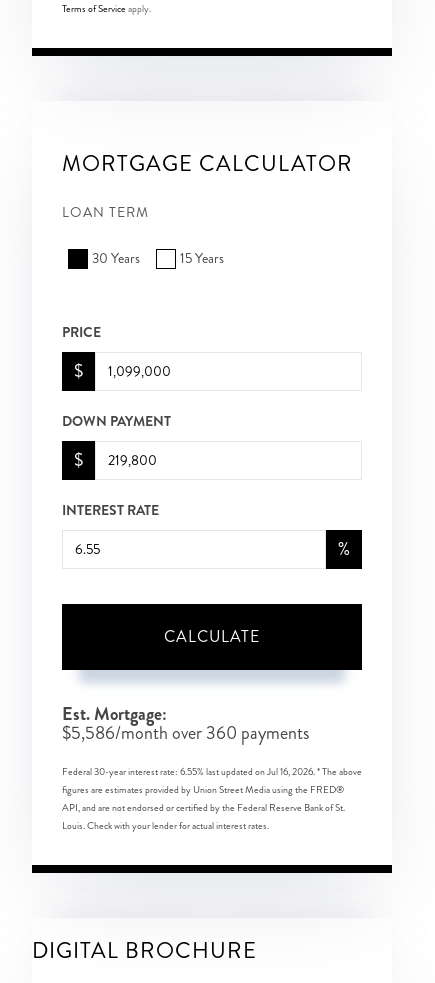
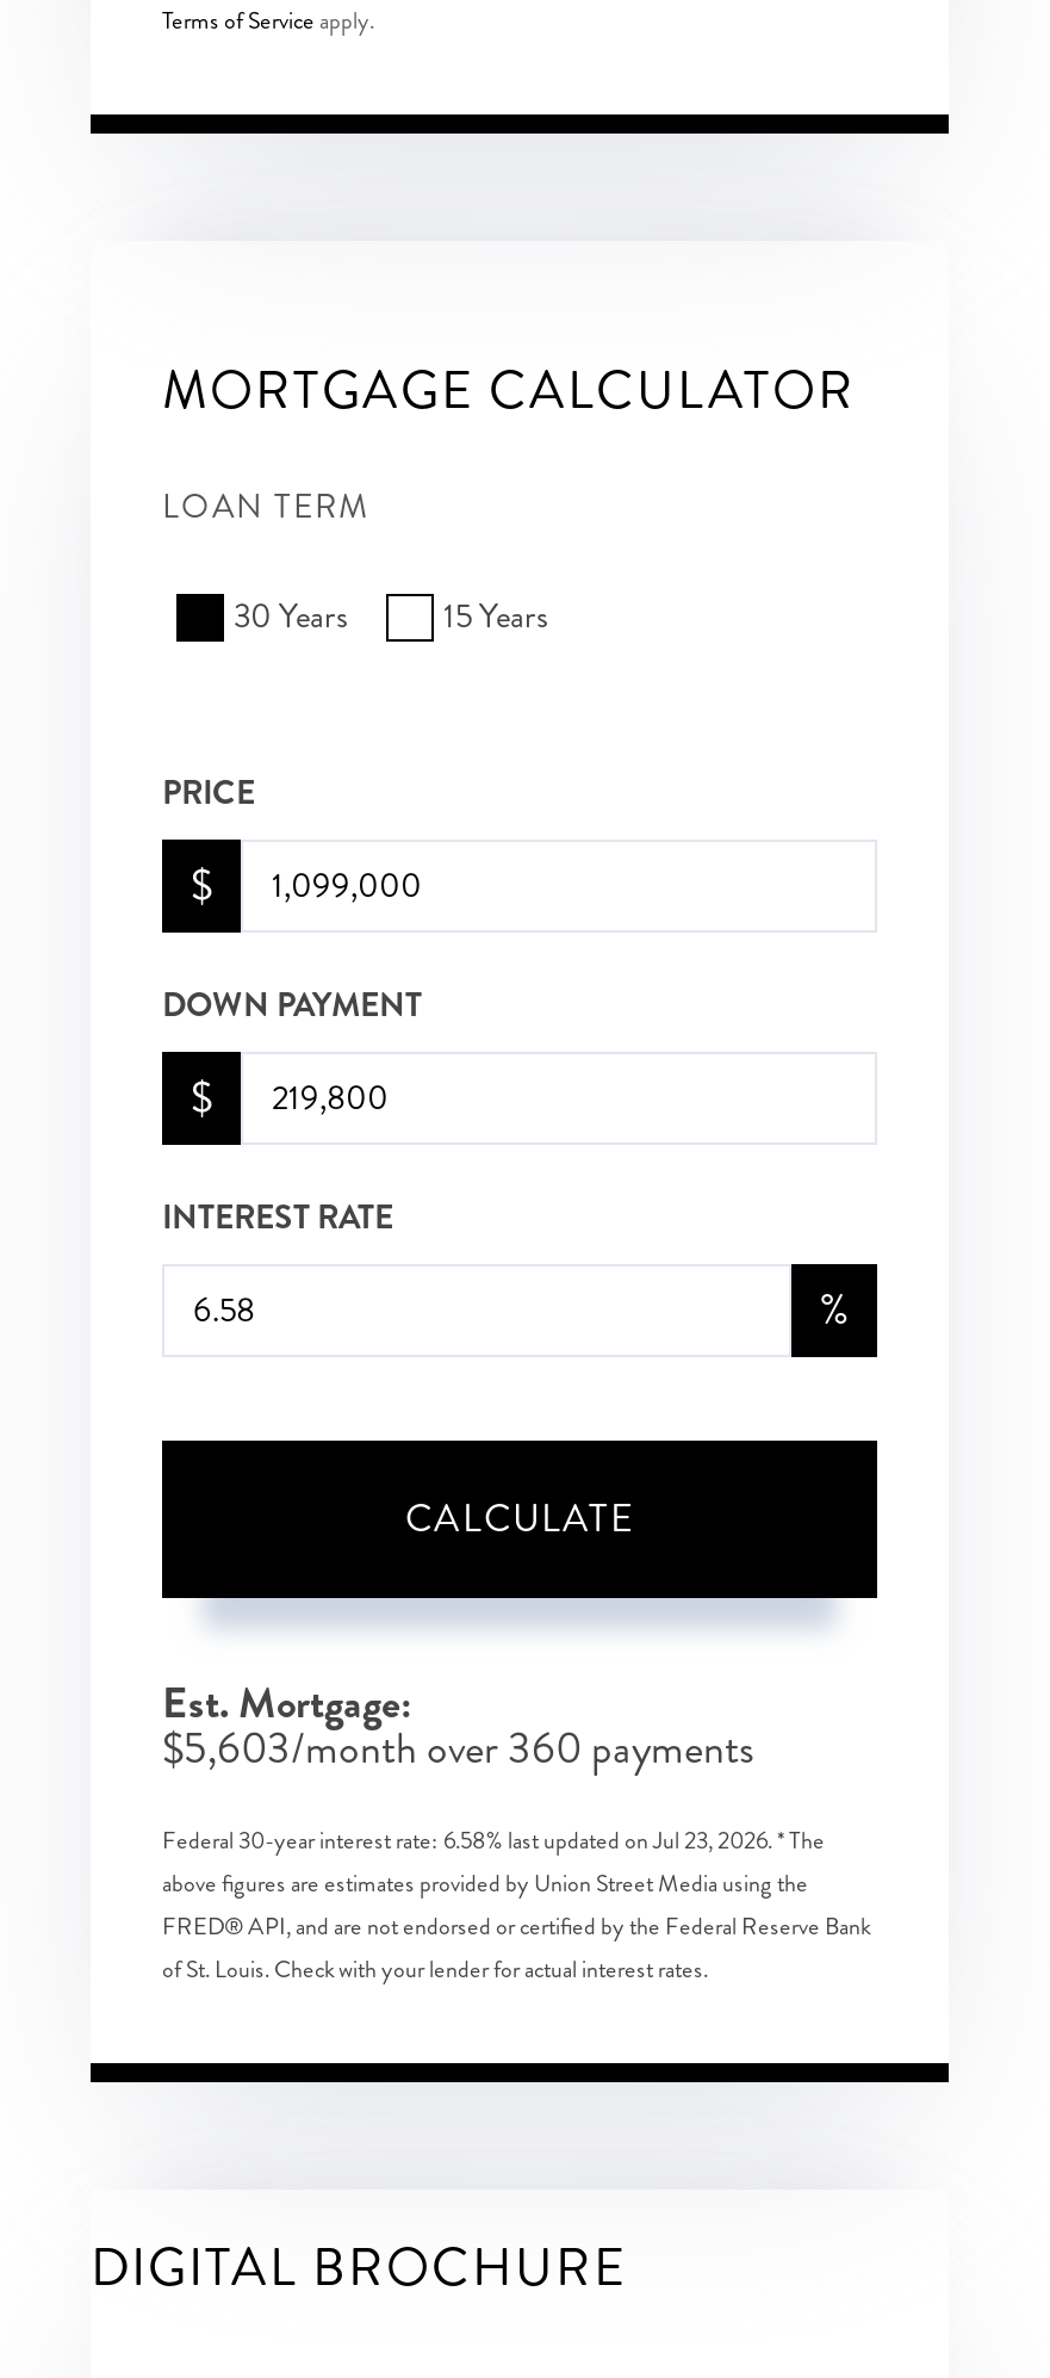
[62,720,309,746] $5,586/month over 360 payments -> [162,1719,753,1781] $5,603/month over 360 payments
[62,765,362,833] Federal 30-year interest rate: 6.55% last updated on Jul 16, 2026. * The above | figures are estimates provided by Union Street Media using the FRED® | API, and are not endorsed or certified by the Federal Reserve Bank of St. | Louis. Check with your lender for actual interest rates. -> [162,1826,870,1988] Federal 30-year interest rate: 6.58% last updated on Jul 23, 2026. * The | above figures are estimates provided by Union Street Media using the | FRED® API, and are not endorsed or certified by the Federal Reserve Bank | of St. Louis. Check with your lender for actual interest rates.

